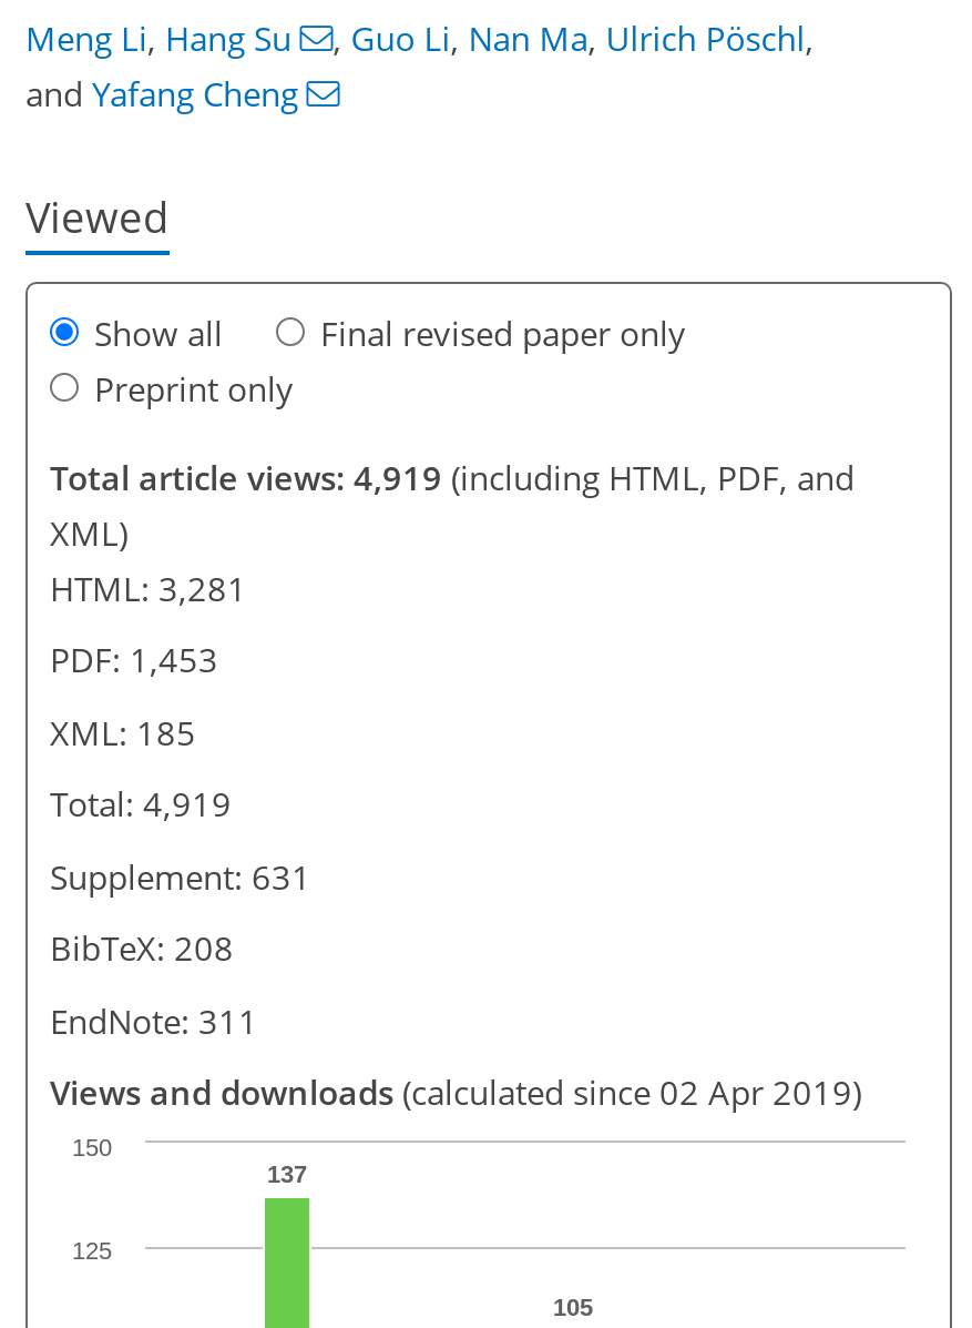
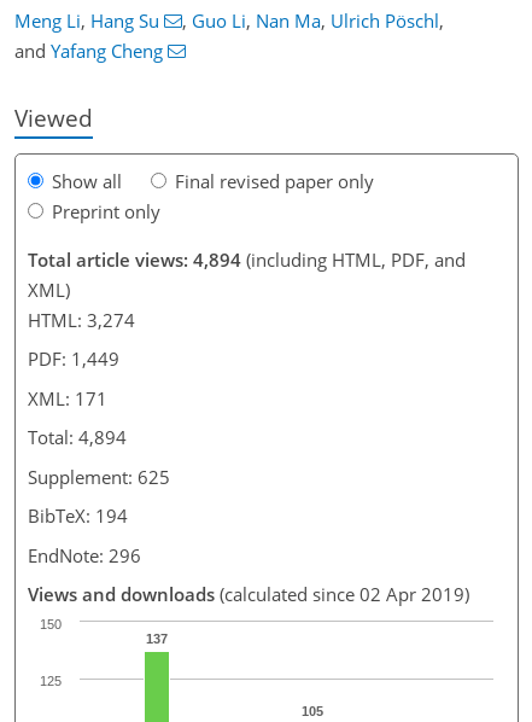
[50,454,855,498] Total article views: 4,919 (including HTML, PDF, and -> [28,247,466,271] Total article views: 4,894 (including HTML, PDF, and
[50,565,247,609] HTML: 3,281 -> [28,307,135,331] HTML: 3,274
[50,637,218,681] PDF: 1,453 -> [28,347,119,371] PDF: 1,449
[50,709,196,753] XML: 185 -> [28,386,107,410] XML: 171
[50,781,232,825] Total: 4,919 -> [28,425,127,449] Total: 4,894
[50,853,311,898] Supplement: 631 -> [28,464,170,488] Supplement: 625
[50,925,234,970] BibTeX: 208 -> [28,503,128,528] BibTeX: 194
[50,997,258,1042] EndNote: 311 -> [28,543,141,567] EndNote: 296

